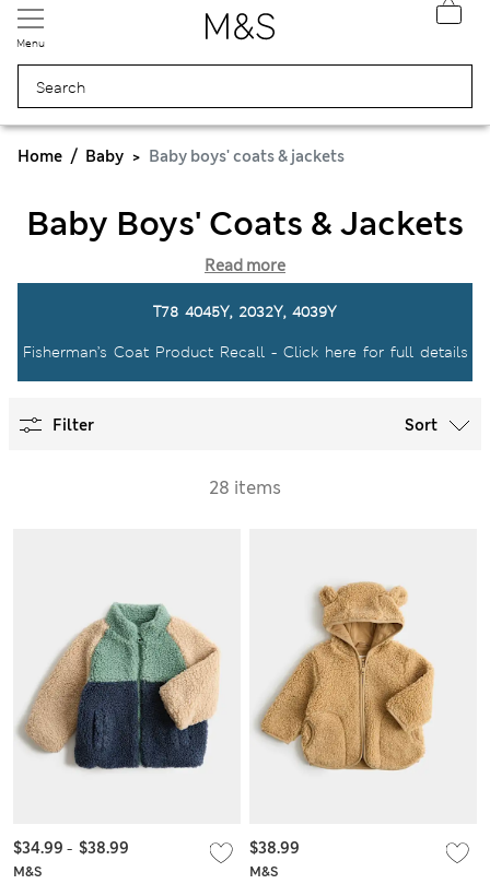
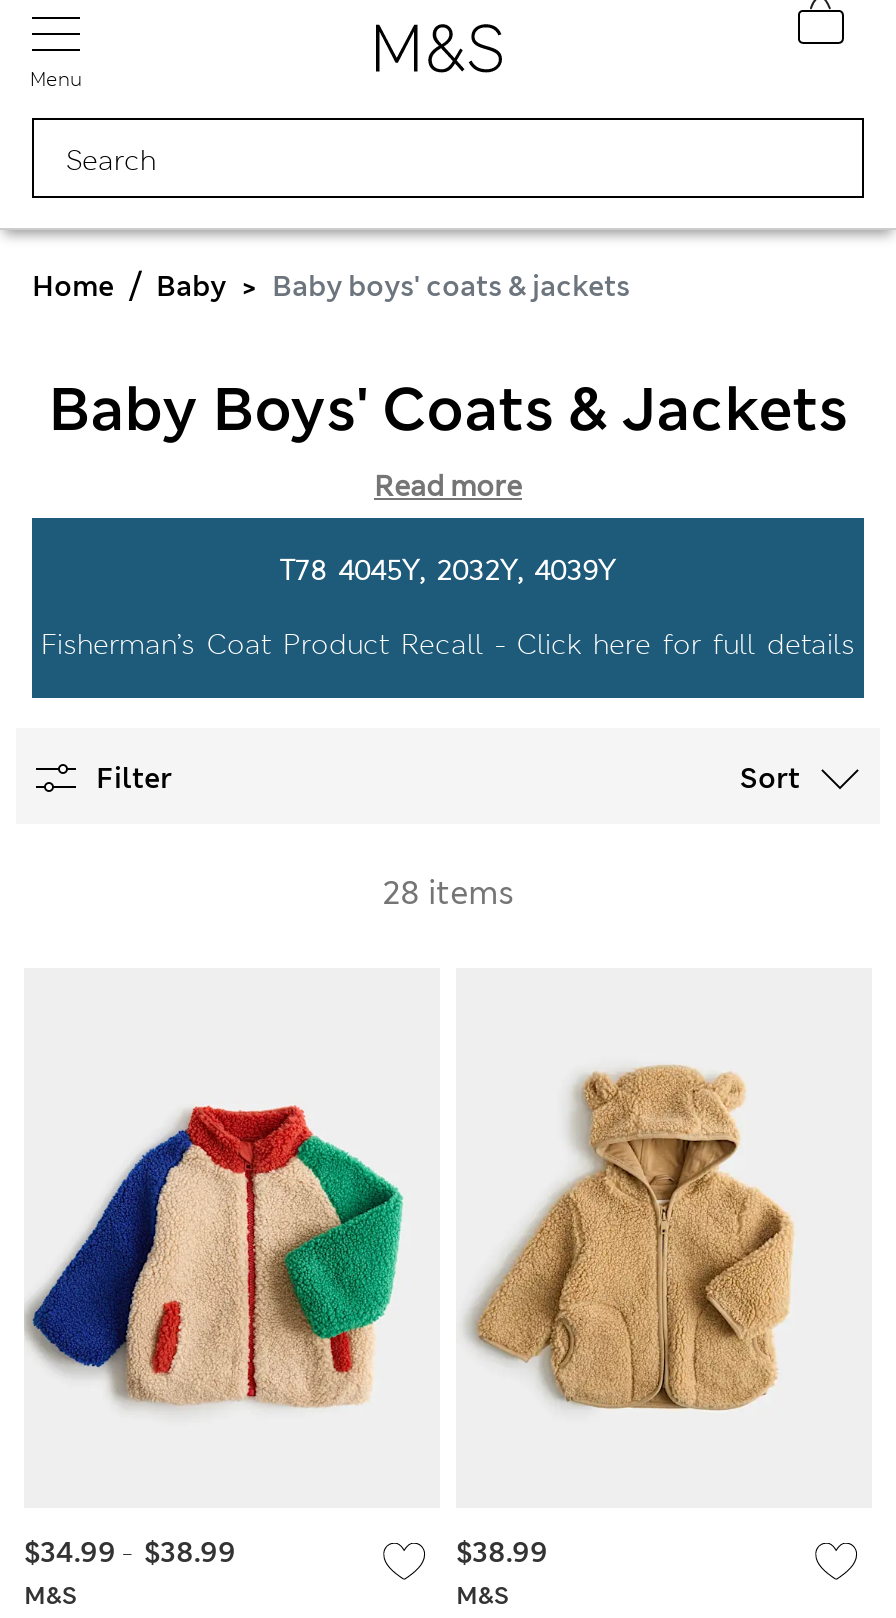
[14,602,220,770] [image] -> [24,1104,404,1408] [image]

